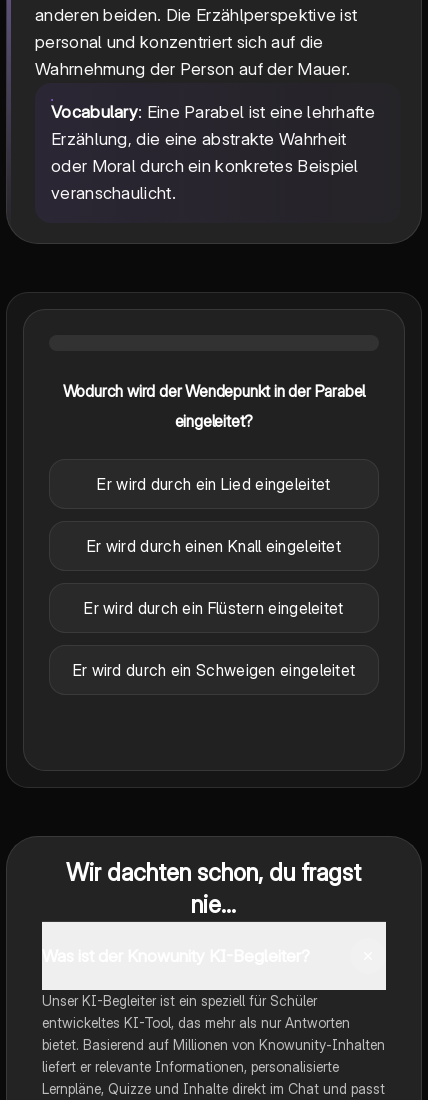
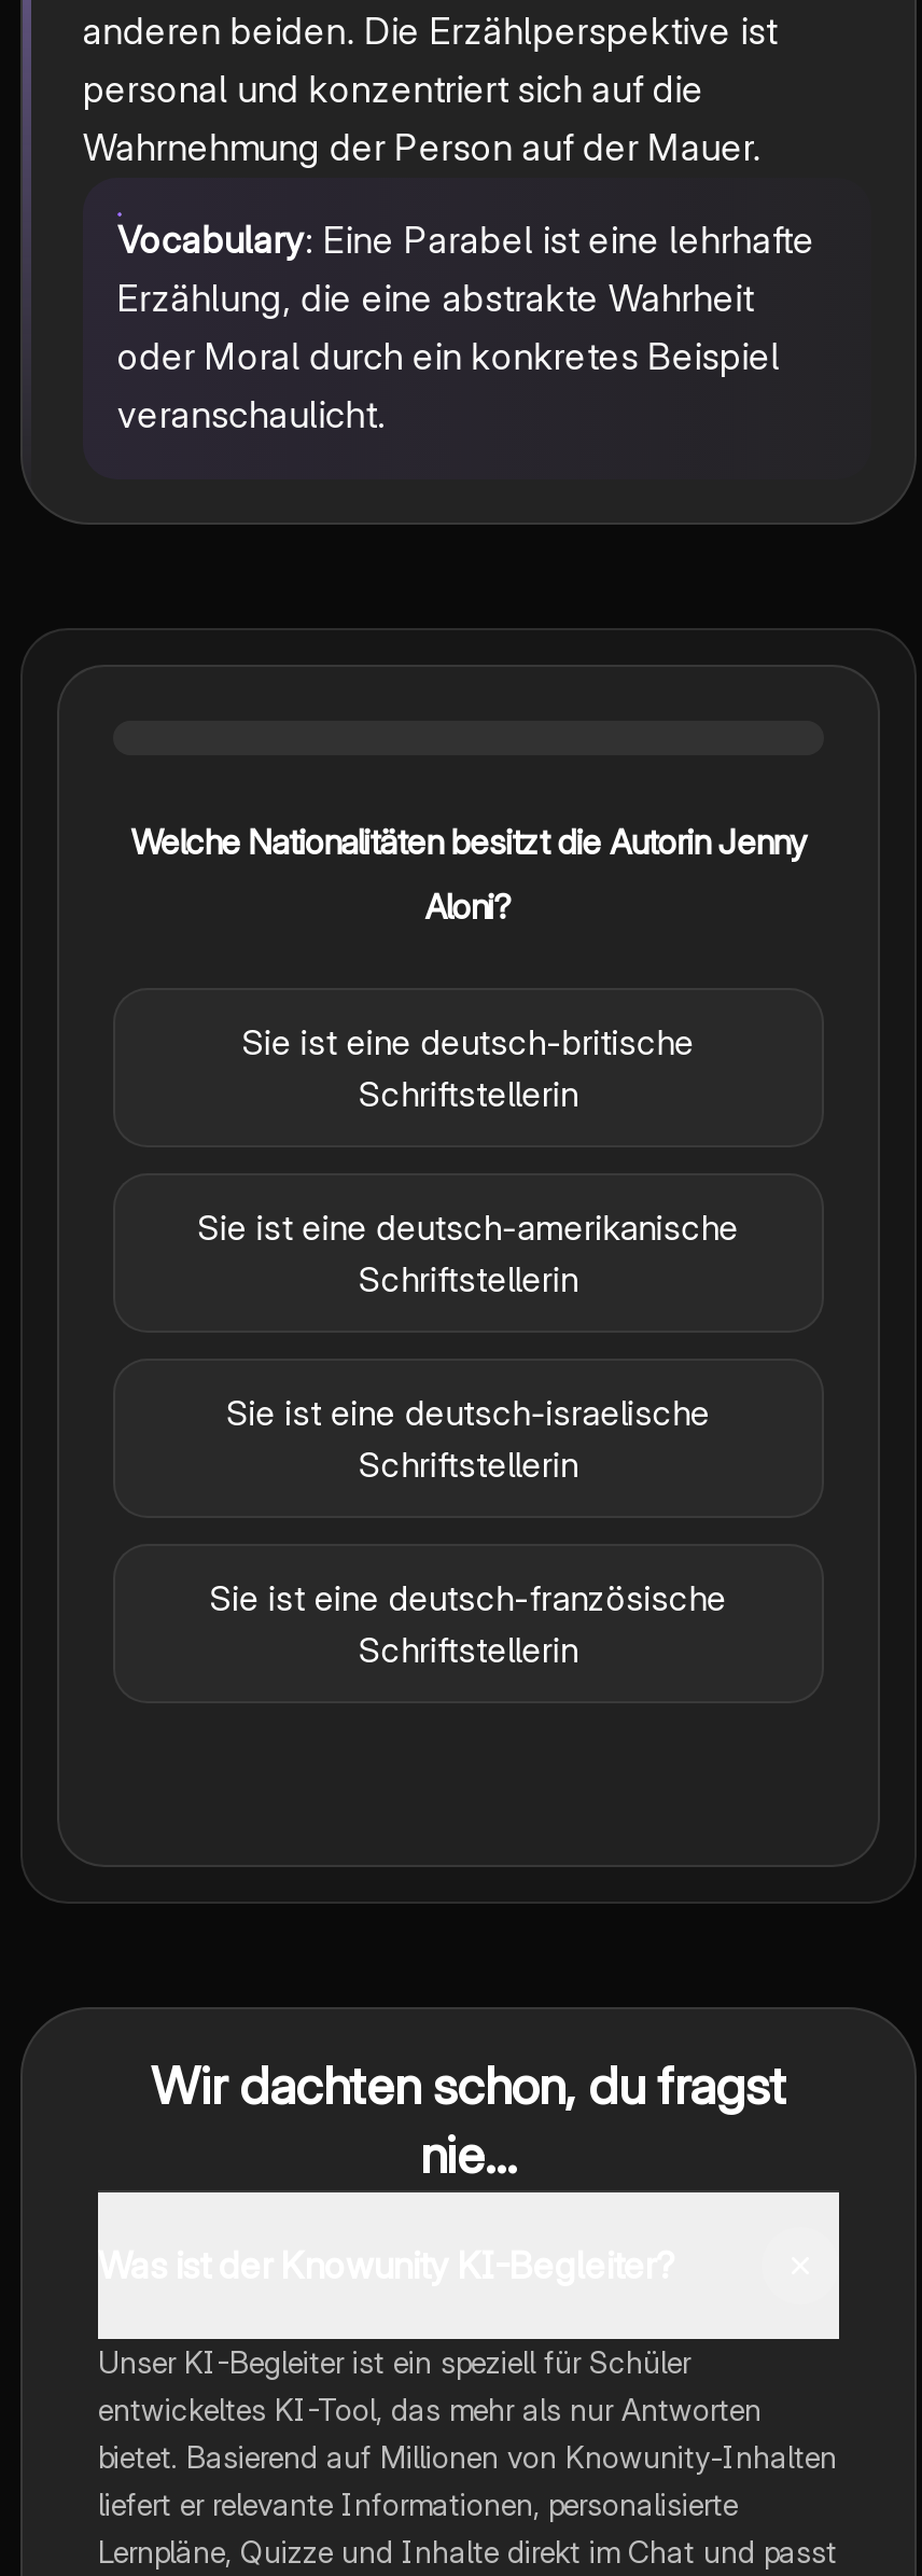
[63,381,365,401] Wodurch wird der Wendepunkt in der Parabel -> [131,821,806,864] Welche Nationalitäten besitzt die Autorin Jenny
[175,411,253,431] eingeleitet? -> [425,885,512,928] Aloni?
[97,474,331,494] Er wird durch ein Lied eingeleitet -> [242,1021,695,1116] Sie ist eine deutsch-britische | Schriftstellerin
[87,536,341,556] Er wird durch einen Knall eingeleitet -> [198,1206,739,1301] Sie ist eine deutsch-amerikanische | Schriftstellerin
[84,598,344,618] Er wird durch ein Flüstern eingeleitet -> [227,1392,710,1486] Sie ist eine deutsch-israelische | Schriftstellerin
[73,660,355,680] Er wird durch ein Schweigen eingeleitet -> [210,1577,727,1672] Sie ist eine deutsch-französische | Schriftstellerin

